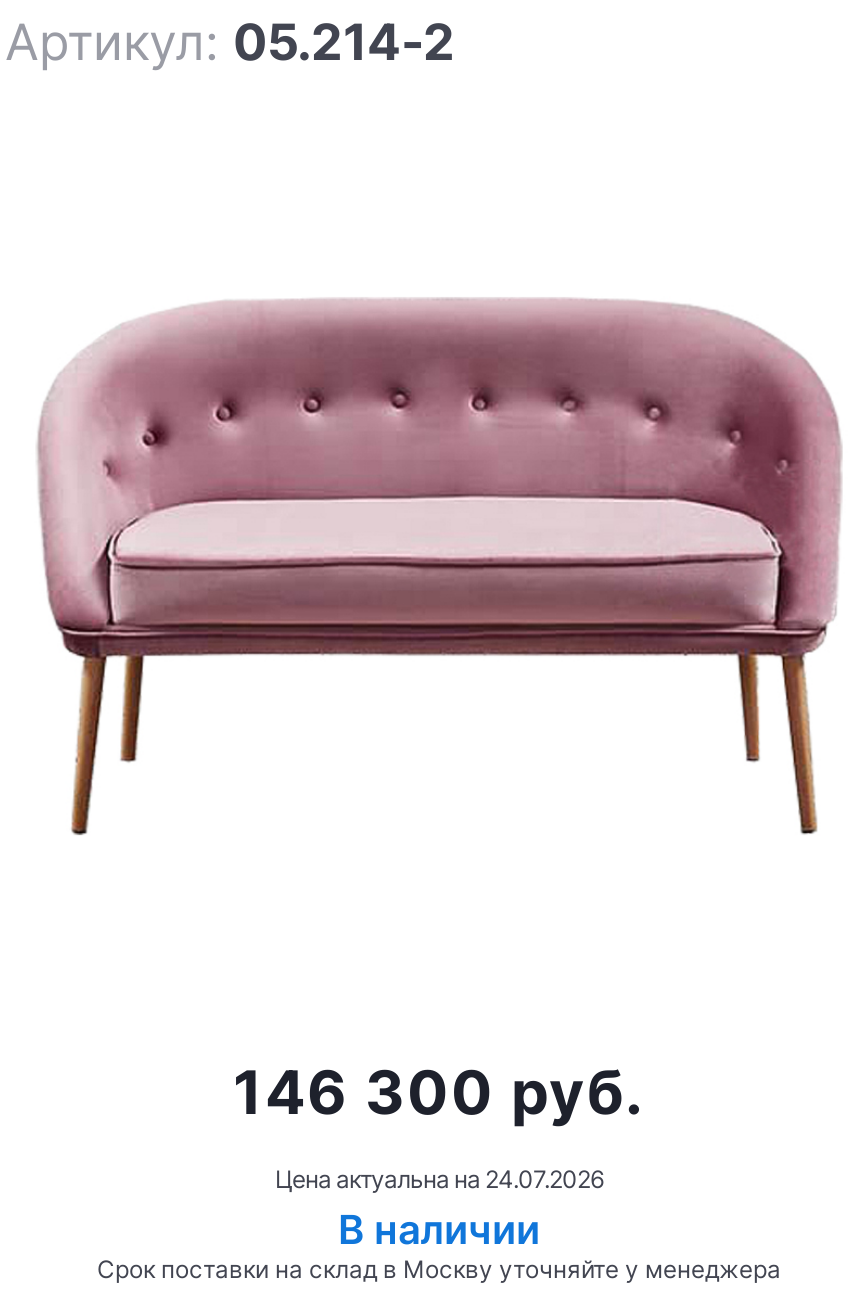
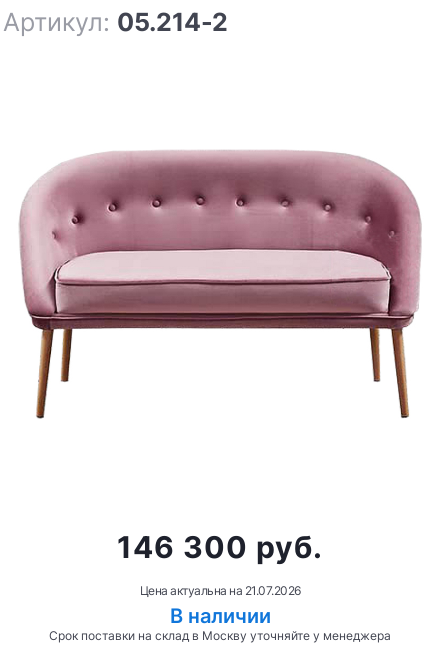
[292,1163,603,1193] Цена актуальна на 24.07.2026 -> [148,582,300,597] Цена актуальна на 21.07.2026

